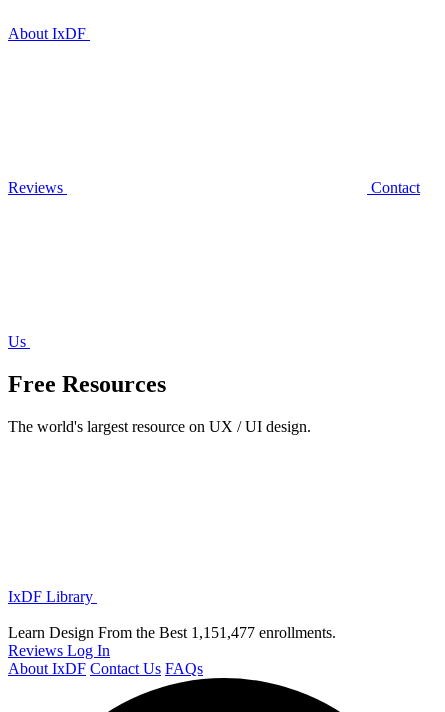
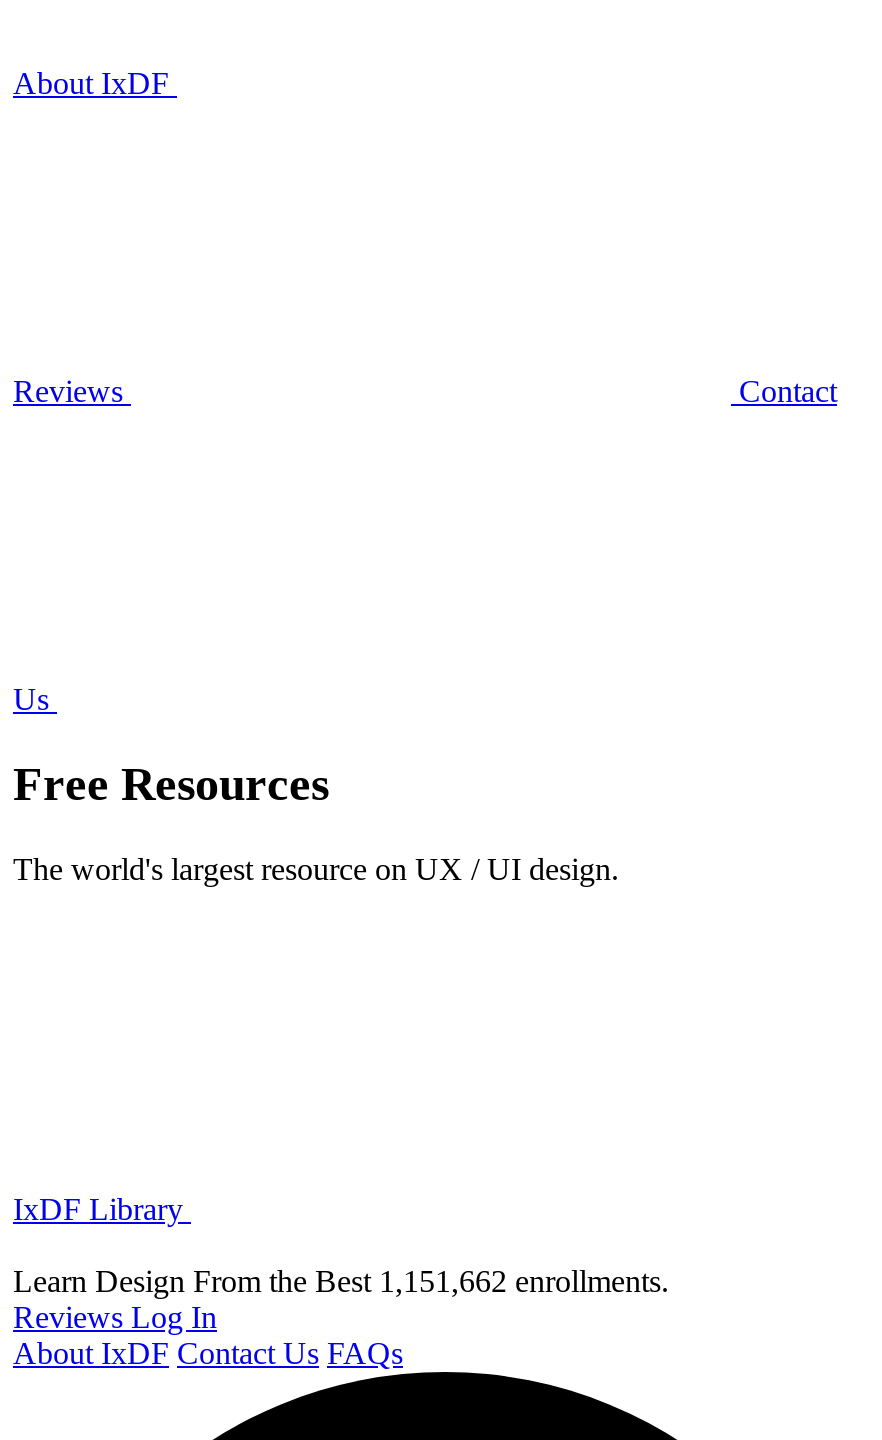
[8,624,336,641] Learn Design From the Best 1,151,477 enrollments. -> [13,1263,669,1297] Learn Design From the Best 1,151,662 enrollments.

